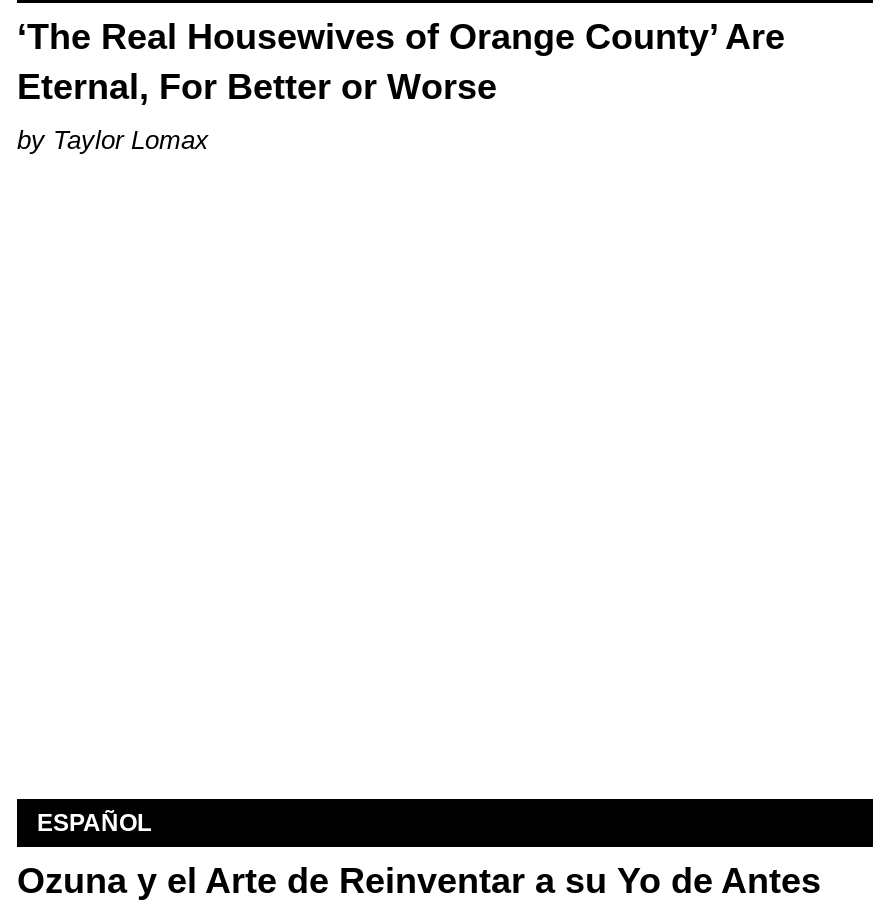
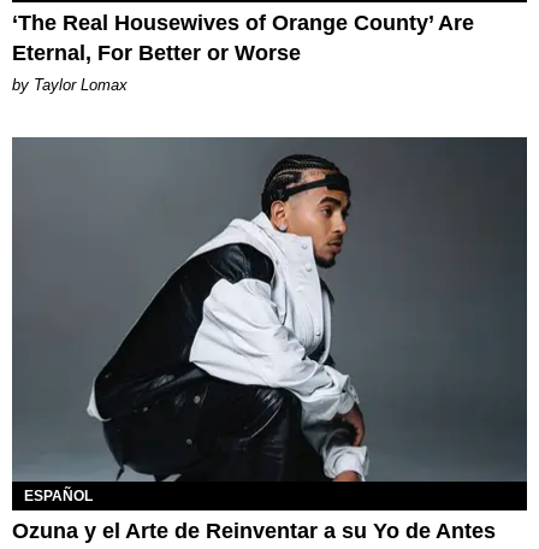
none -> [11,136,528,483] [image]

